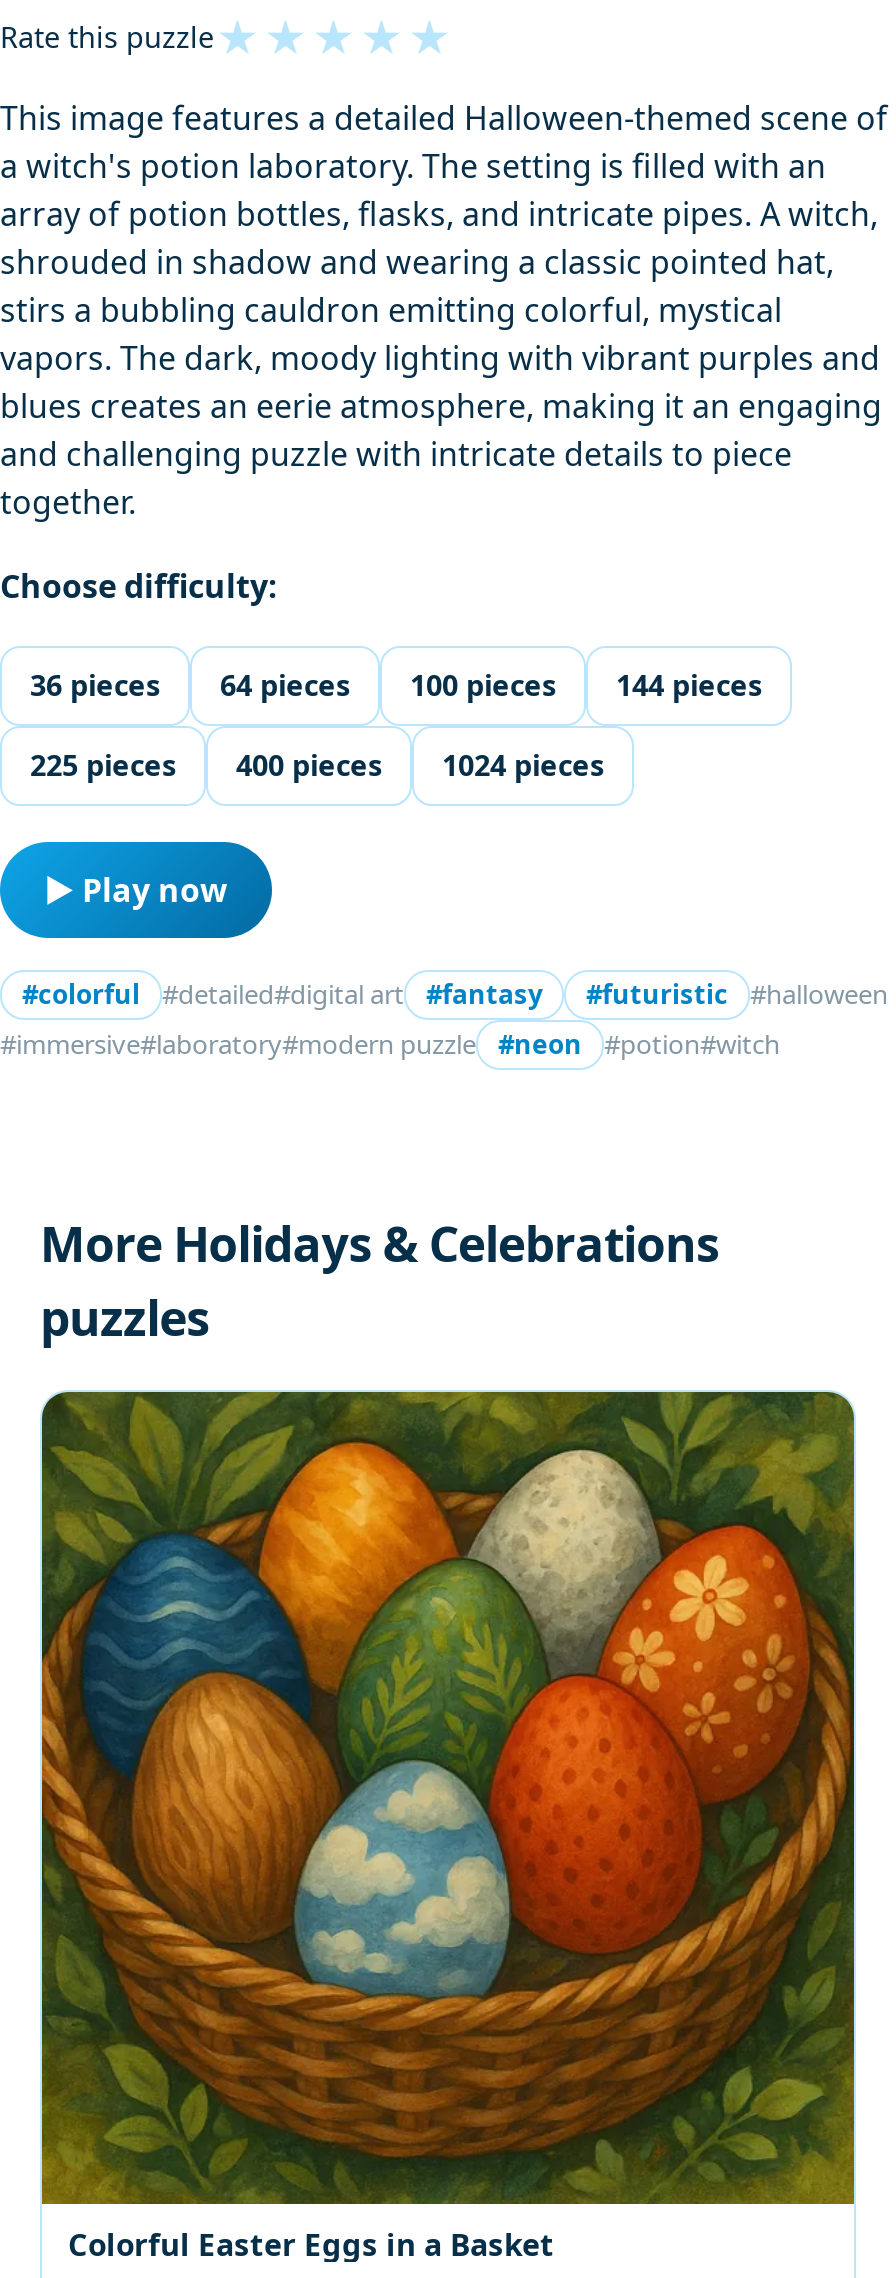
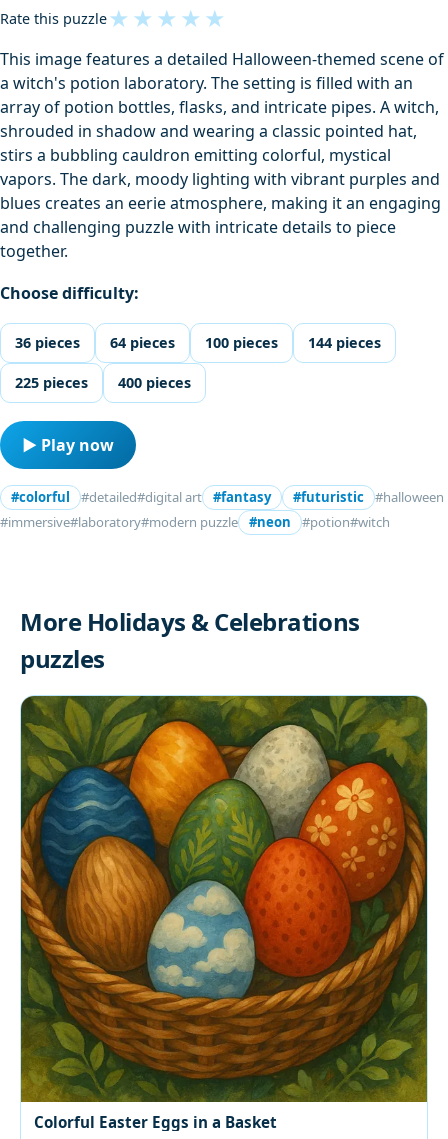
[442,747,604,785] 1024 pieces -> none

